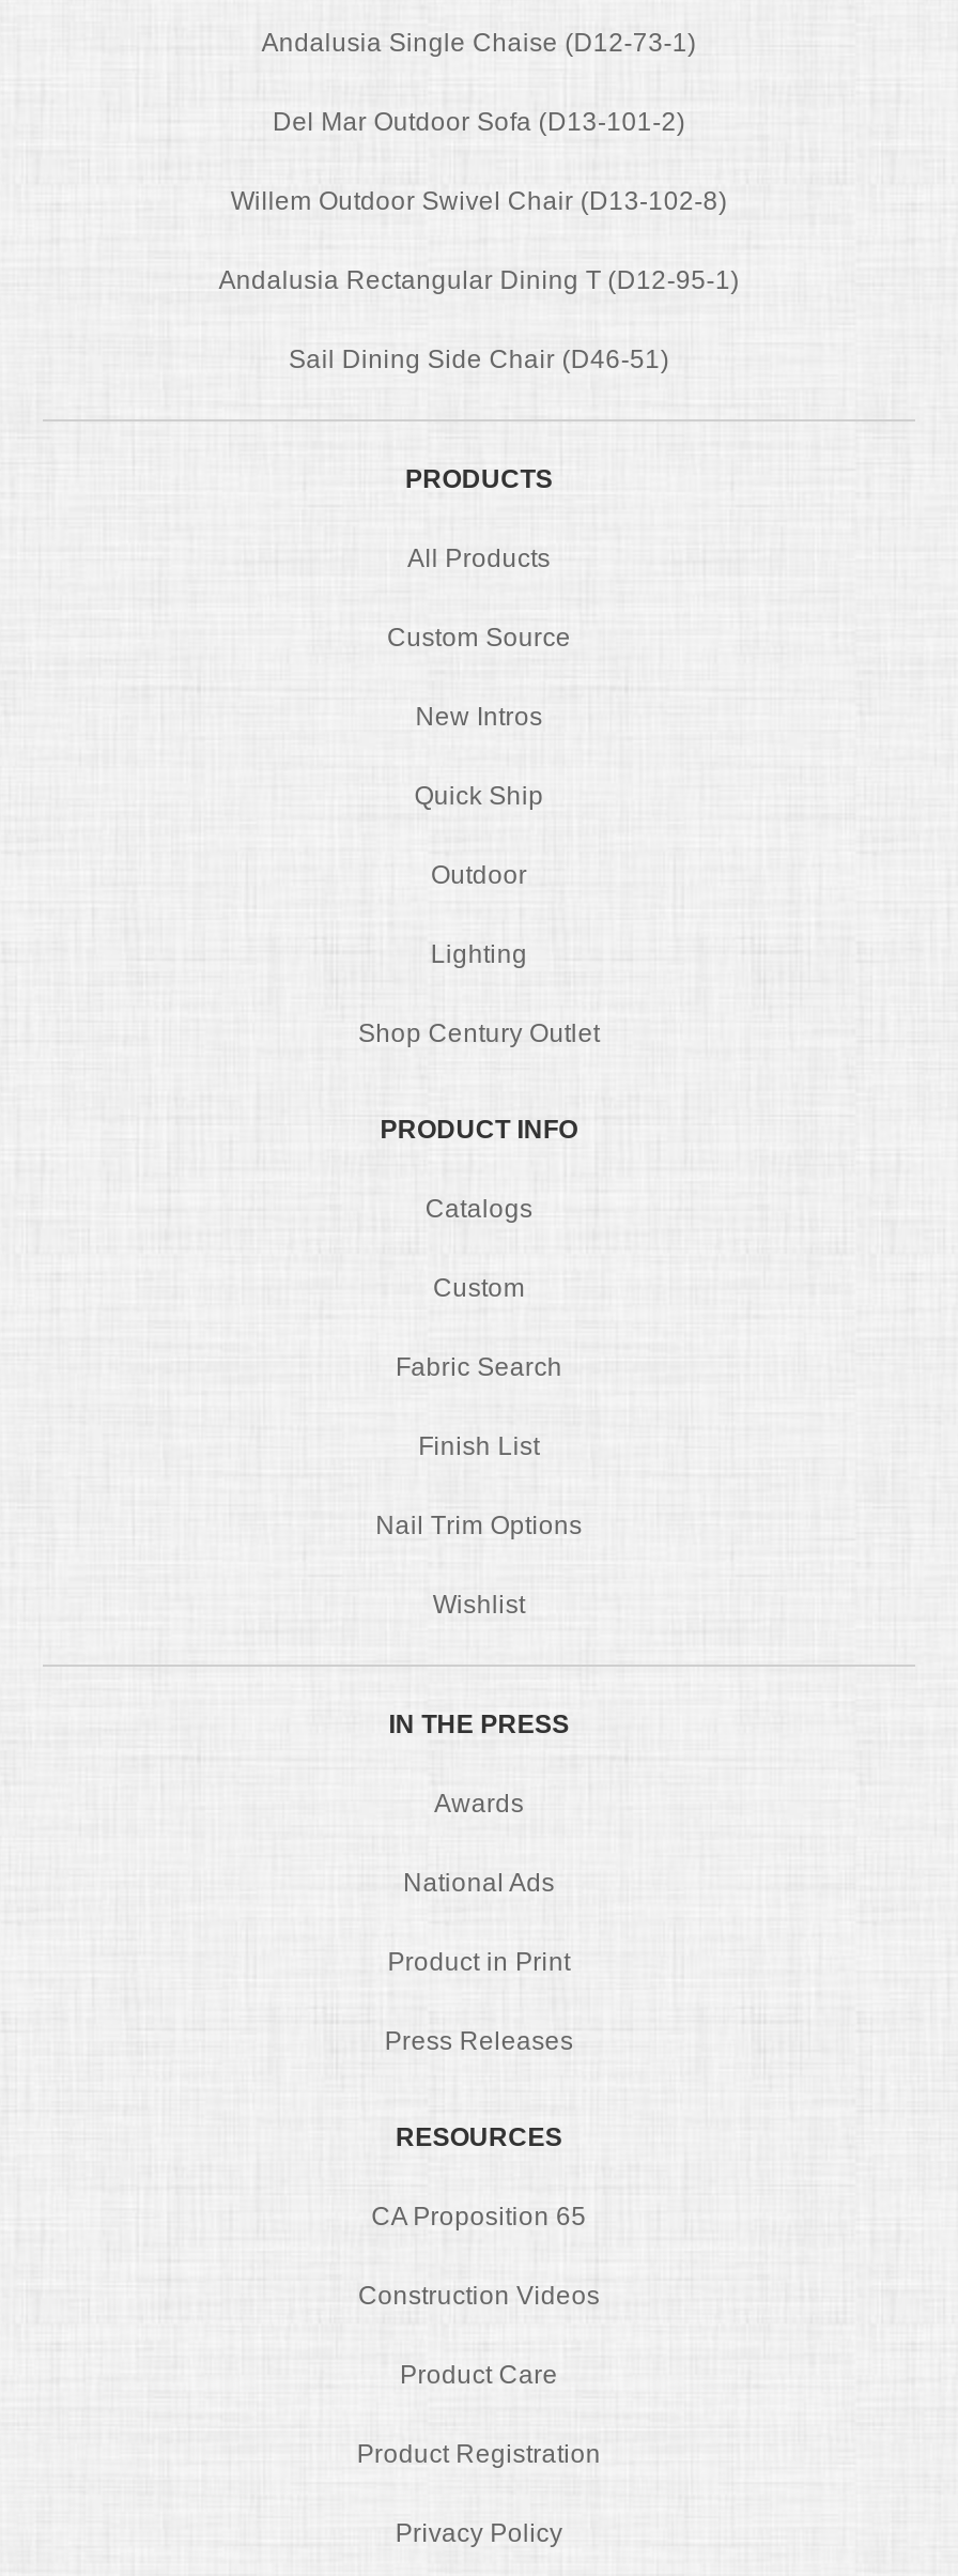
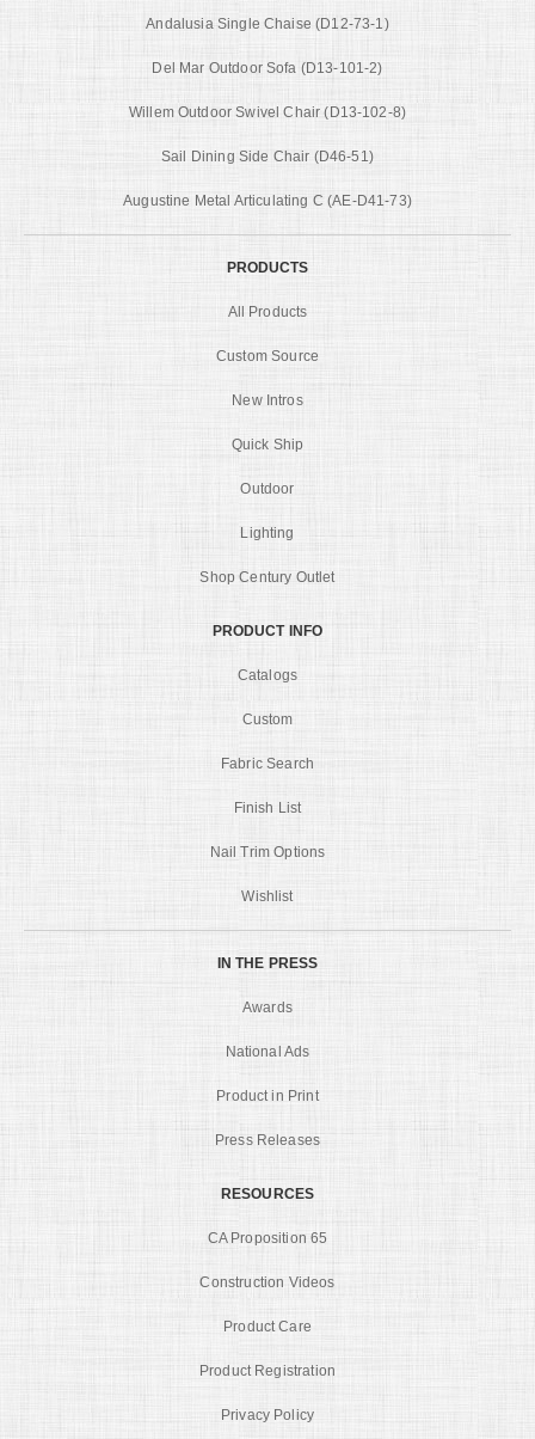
[219,265,739,295] Andalusia Rectangular Dining T (D12-95-1) -> none
moved [289,344,669,374] -> [161,148,374,165]: Sail Dining Side Chair (D46-51)
none -> [123,192,412,209] Augustine Metal Articulating C (AE-D41-73)

